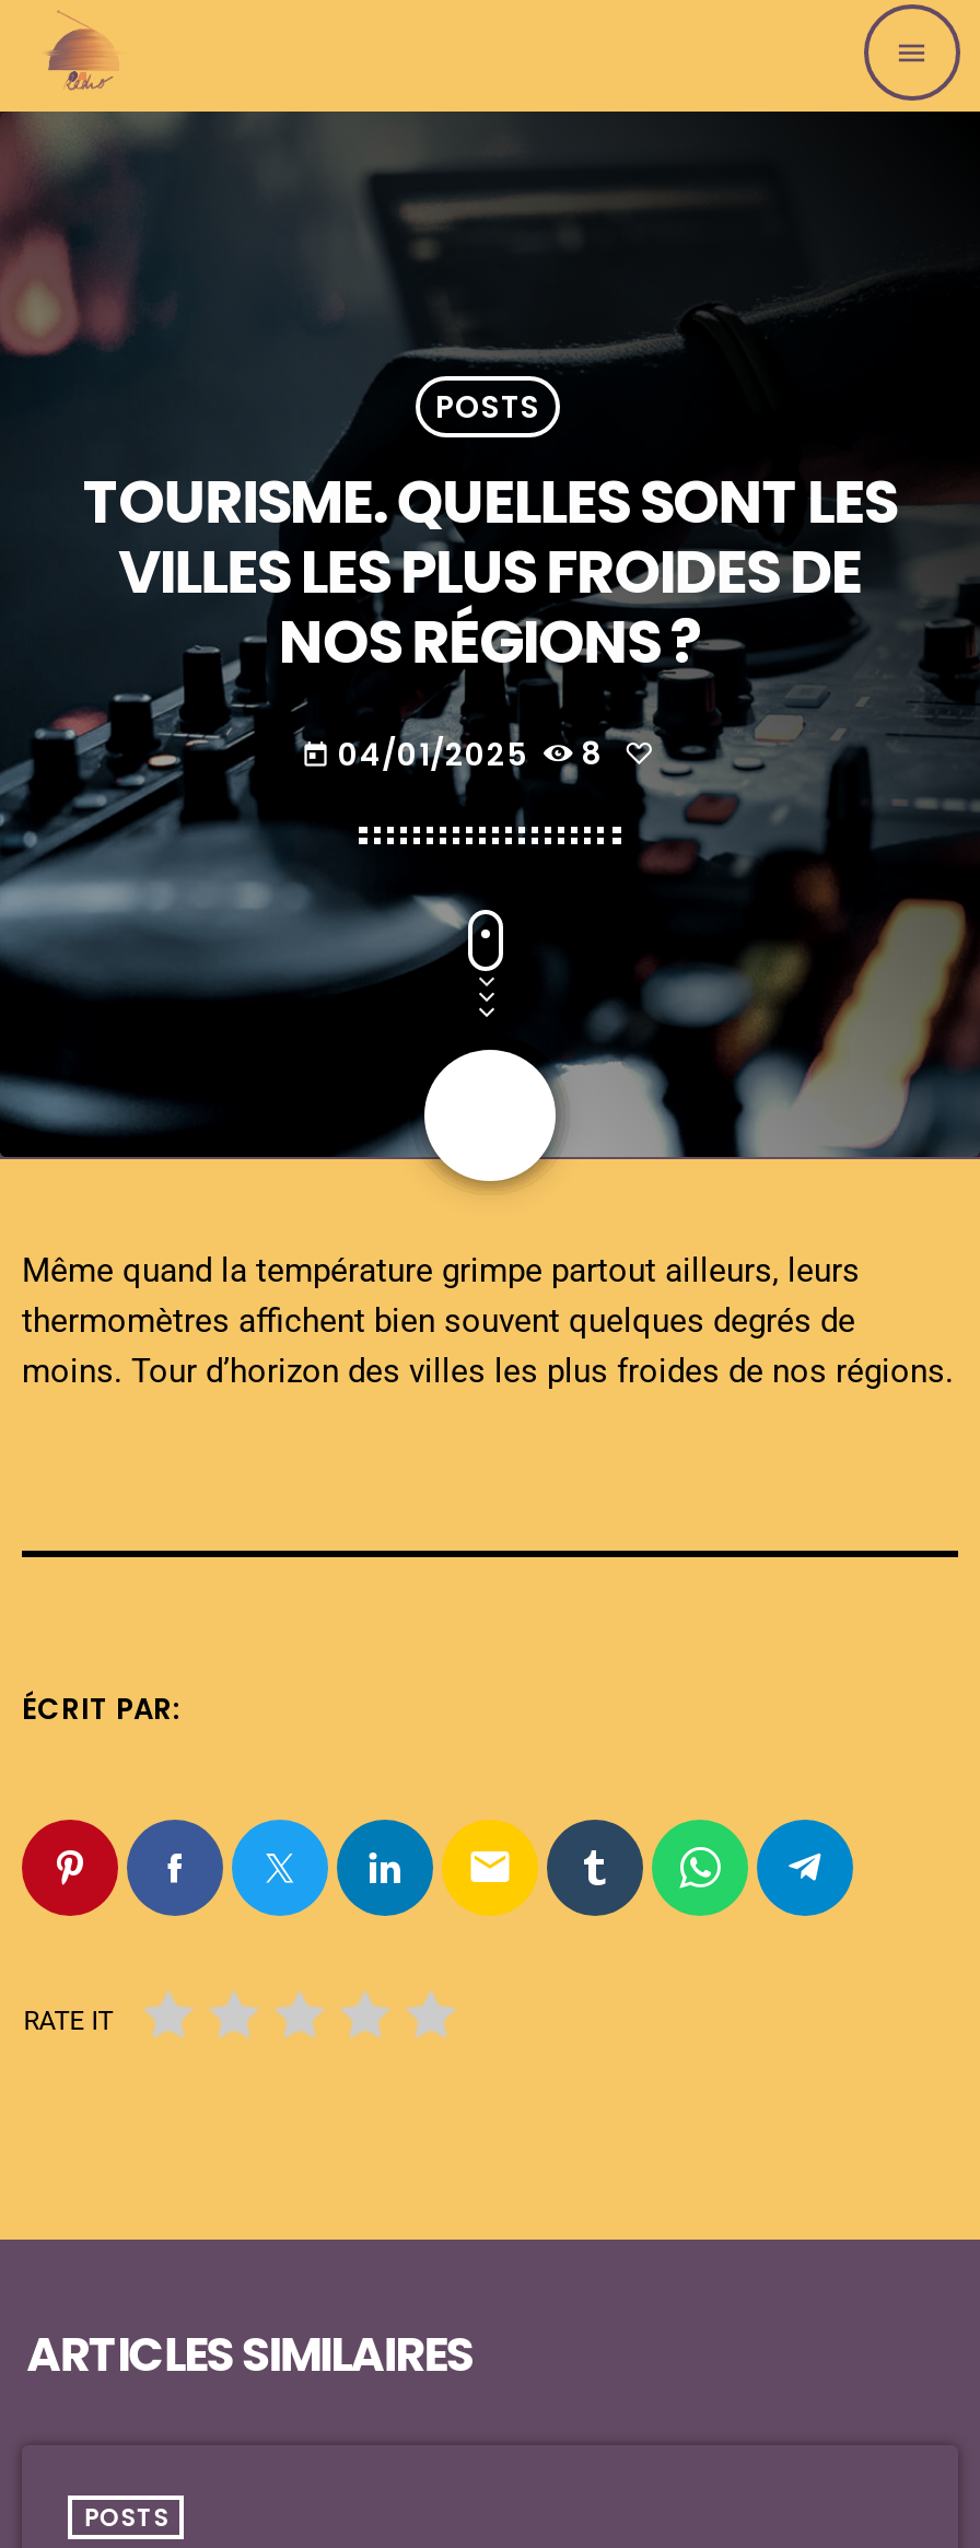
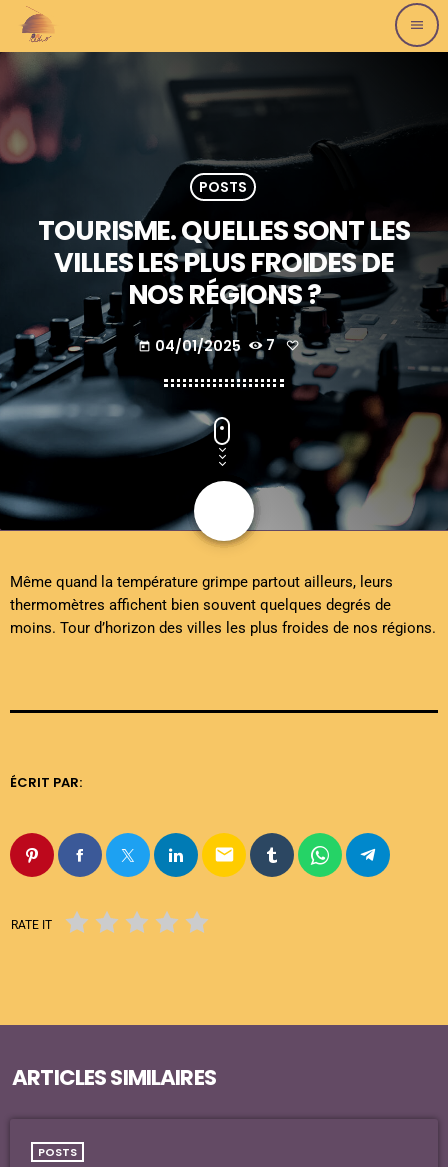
[581,732,607,776] 8 -> [265,336,277,356] 7

